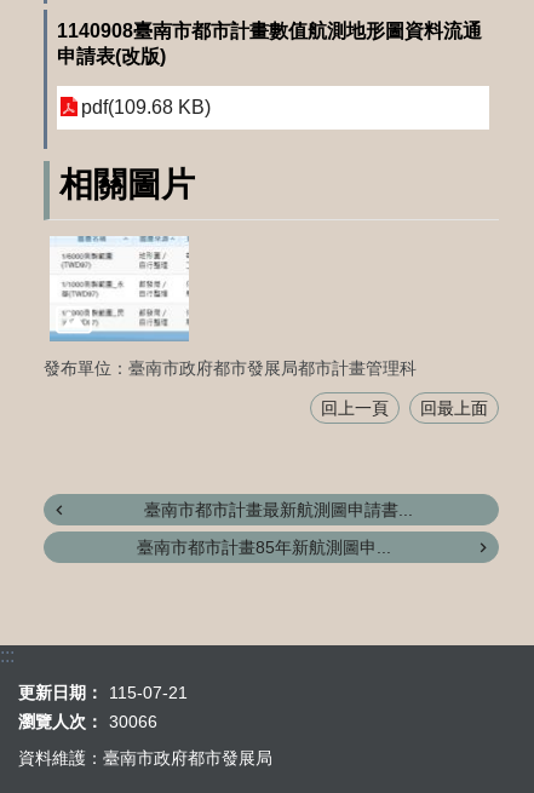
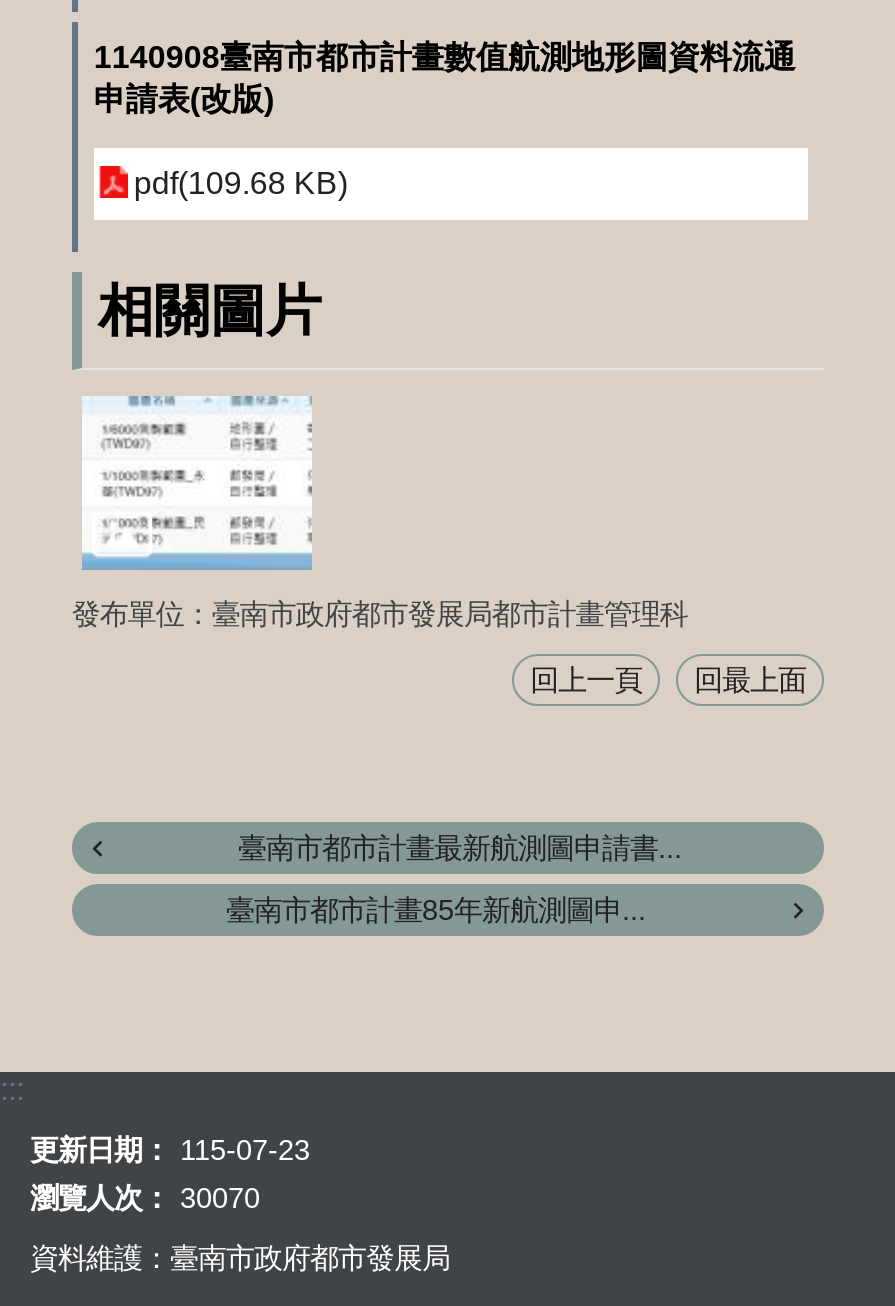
[18,683,188,703] 更新日期： 115-07-21 -> [30,1135,310,1167] 更新日期： 115-07-23
[18,712,157,732] 瀏覽人次： 30066 -> [30,1183,260,1215] 瀏覽人次： 30070

